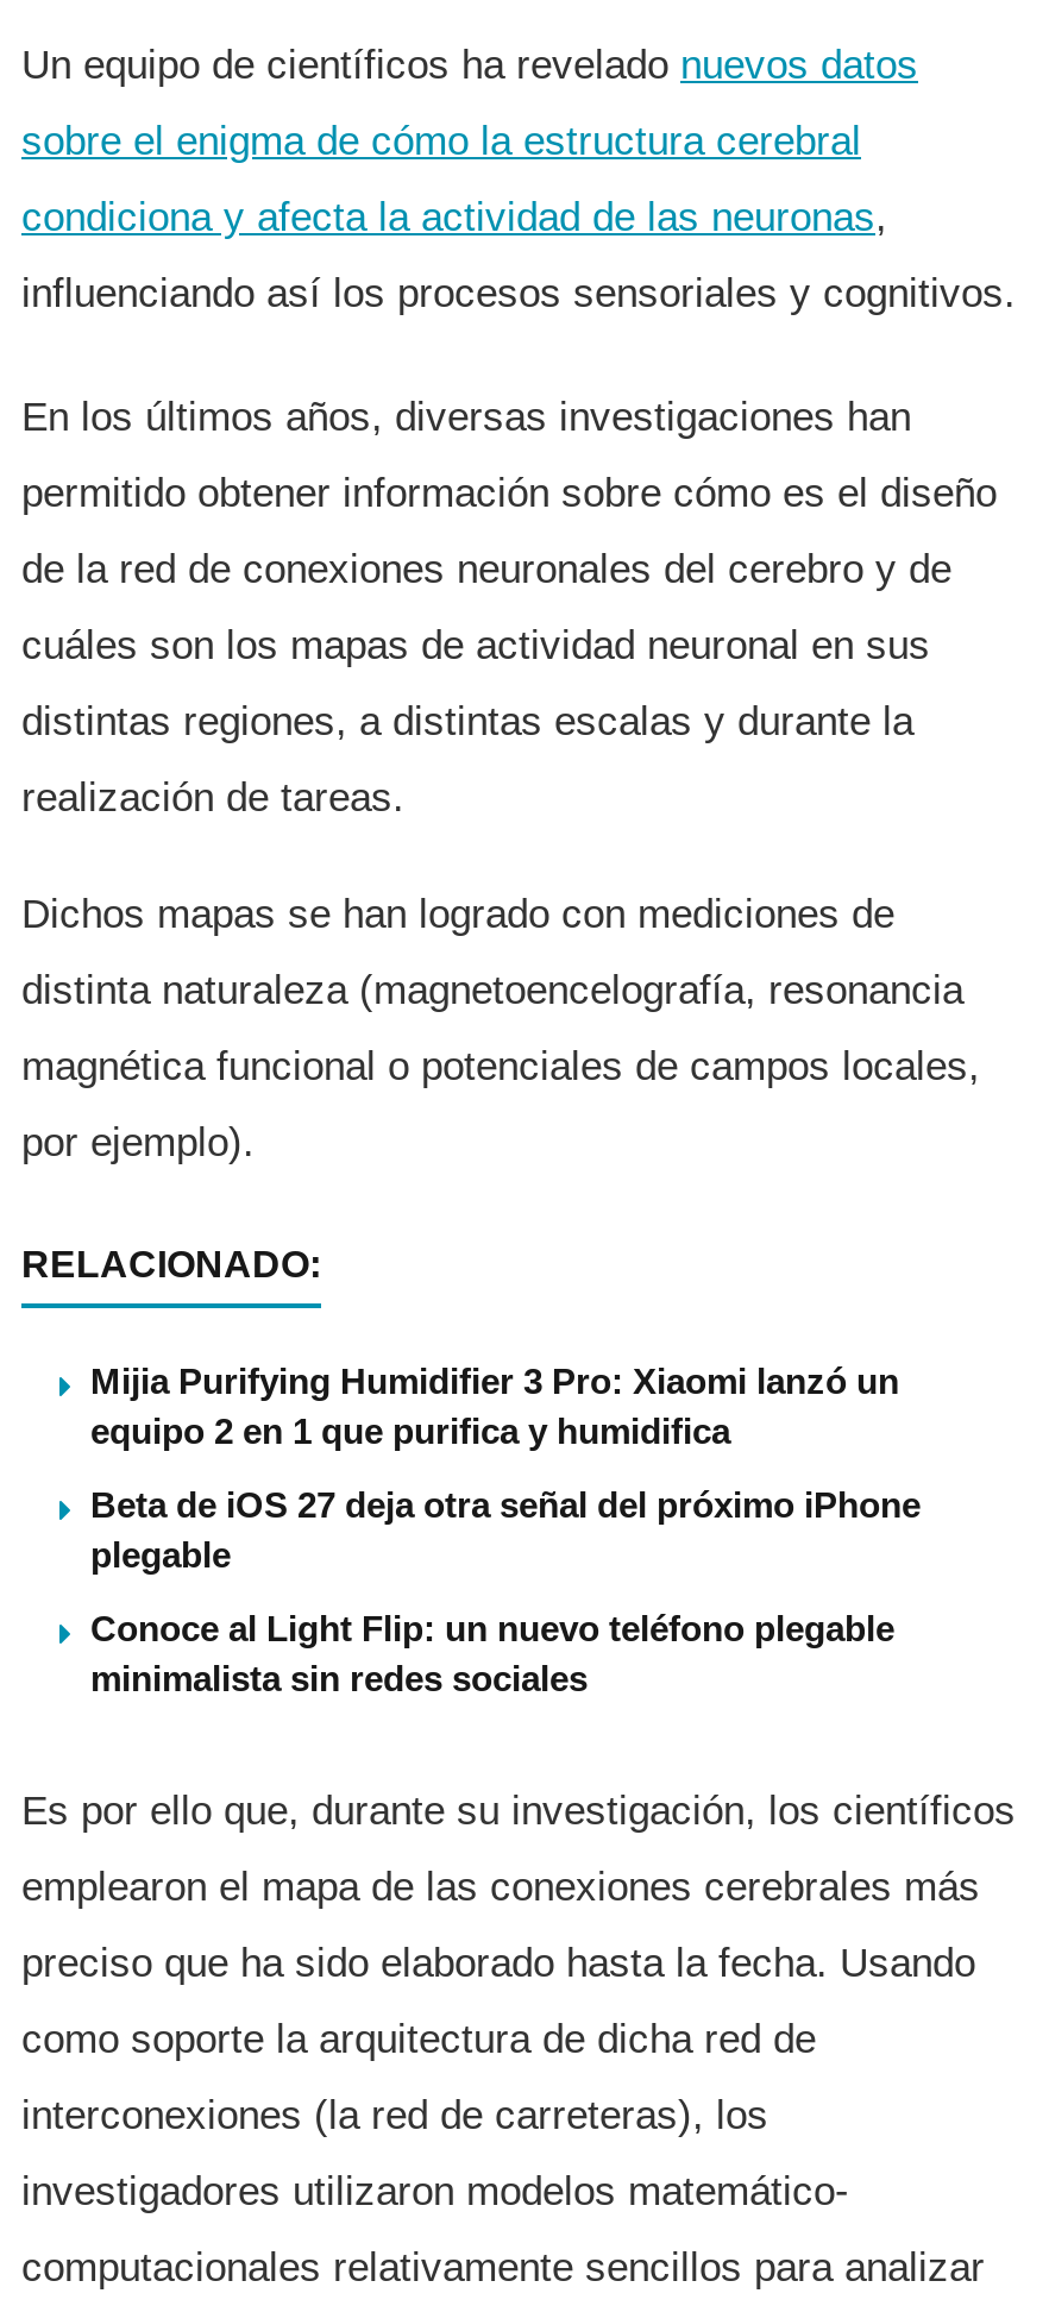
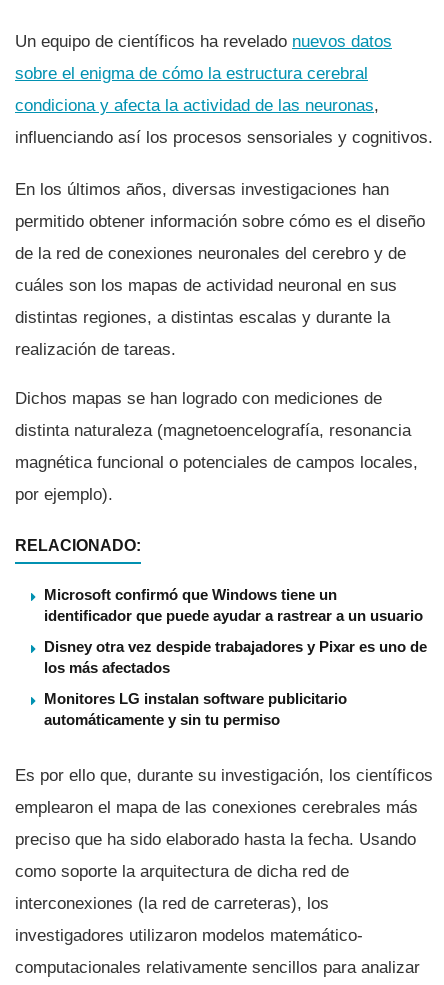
[90,1361,899,1451] Mijia Purifying Humidifier 3 Pro: Xiaomi lanzó un | equipo 2 en 1 que purifica y humidifica -> [44,586,423,624] Microsoft confirmó que Windows tiene un | identificador que puede ayudar a rastrear a un usuario
[90,1484,921,1575] Beta de iOS 27 deja otra señal del próximo iPhone | plegable -> [44,638,427,676] Disney otra vez despide trabajadores y Pixar es uno de | los más afectados
[90,1608,894,1699] Conoce al Light Flip: un nuevo teléfono plegable | minimalista sin redes sociales -> [44,690,347,728] Monitores LG instalan software publicitario | automáticamente y sin tu permiso

